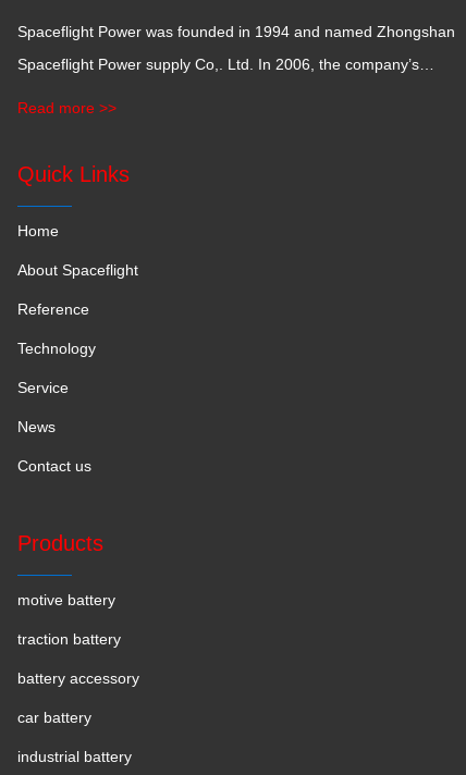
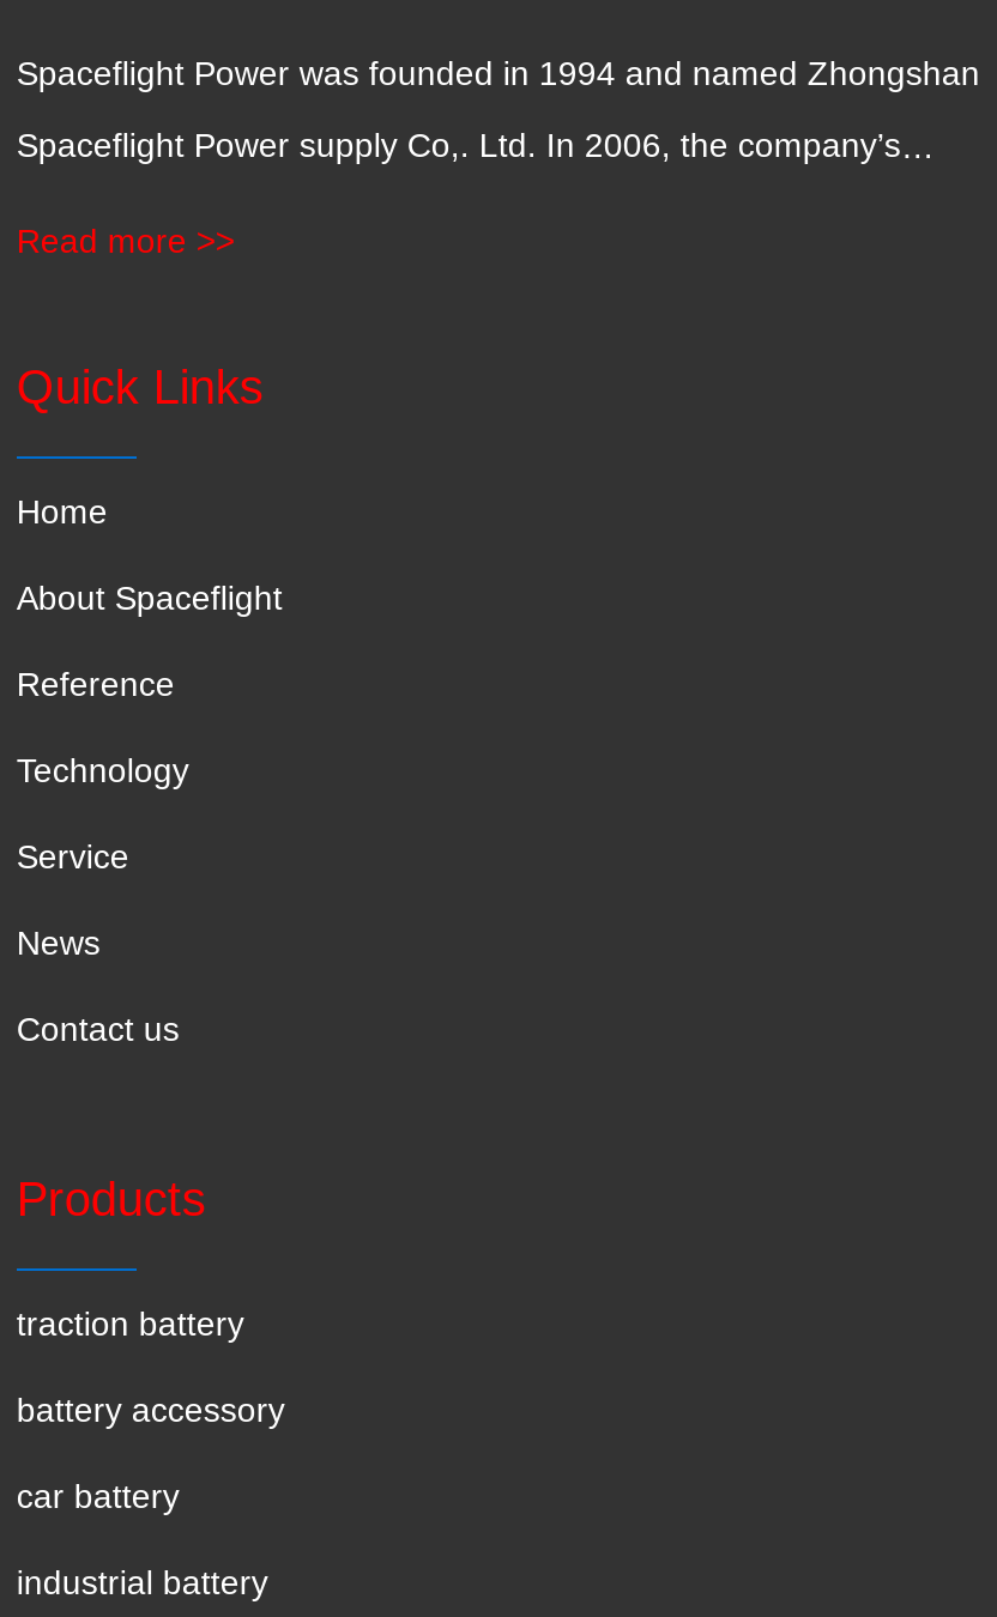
[17,591,115,609] motive battery -> none

